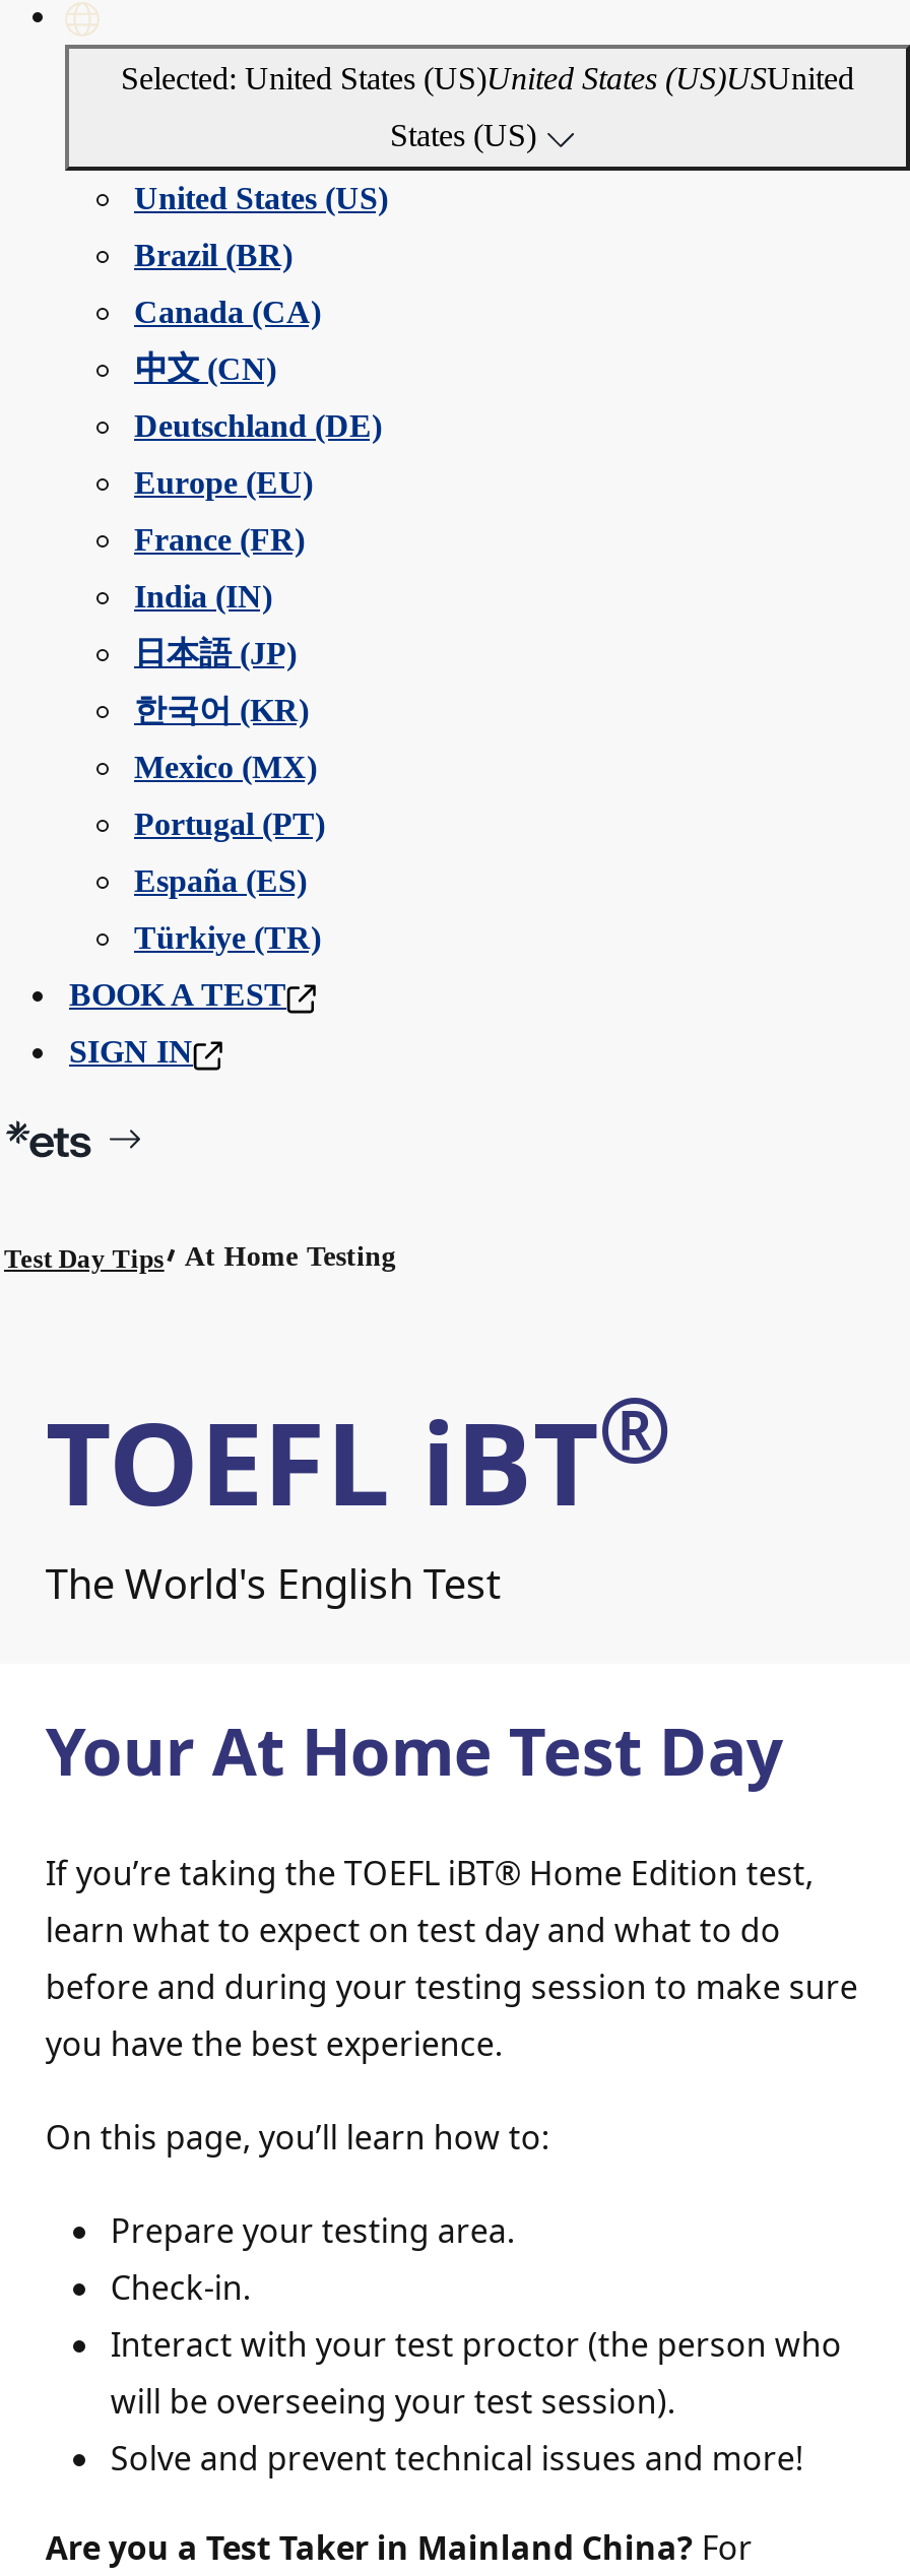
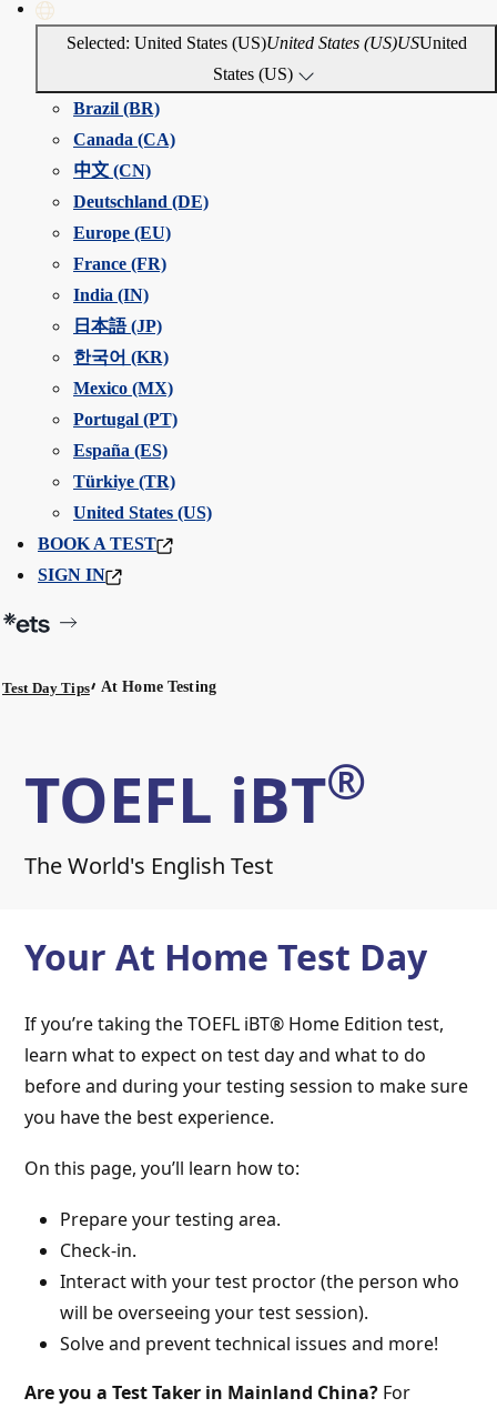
moved [134,181,388,216] -> [73,503,212,522]: United States (US)
moved [134,238,382,955] -> [73,99,209,491]: Brazil (BR) | Canada (CA) | 中文 (CN) | ... | España (ES) | Türkiye (TR)

